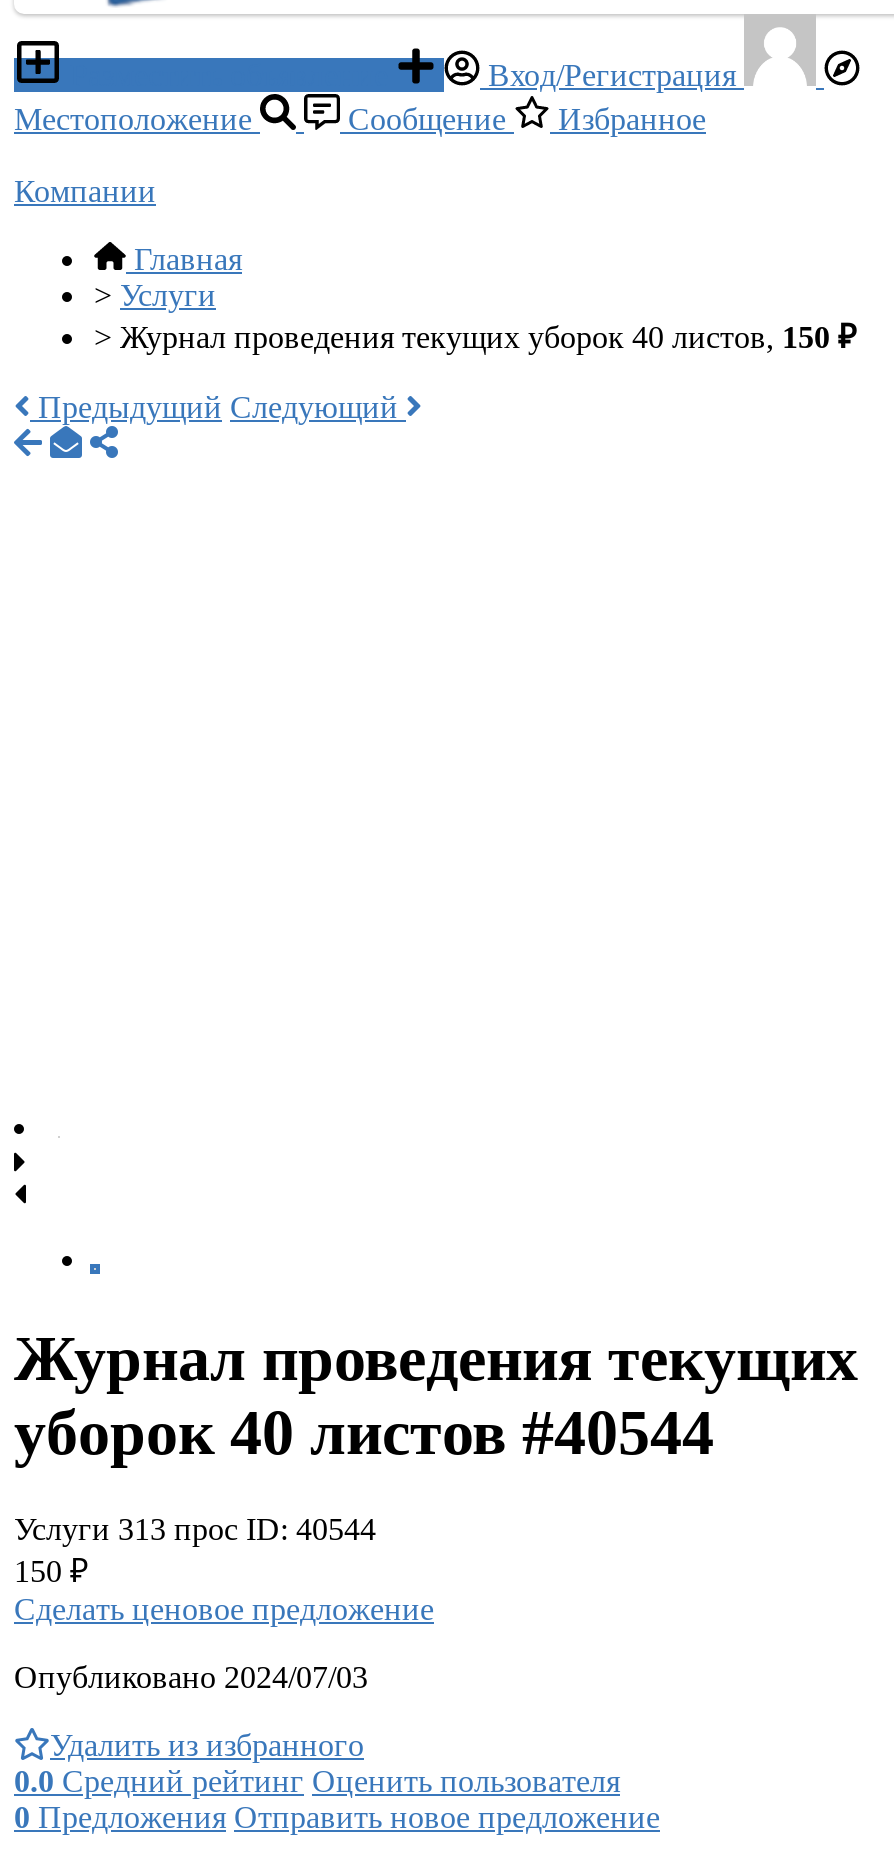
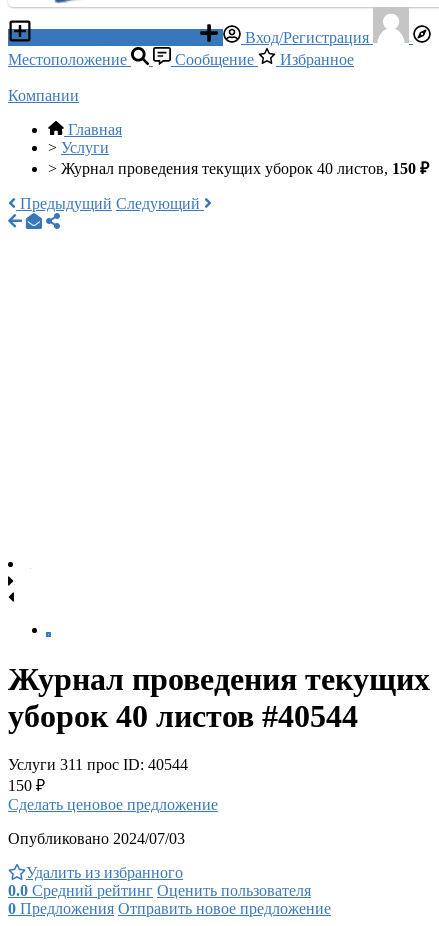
[14,1512,376,1546] Услуги 313 прос ID: 40544 -> [8,756,188,773] Услуги 311 прос ID: 40544

